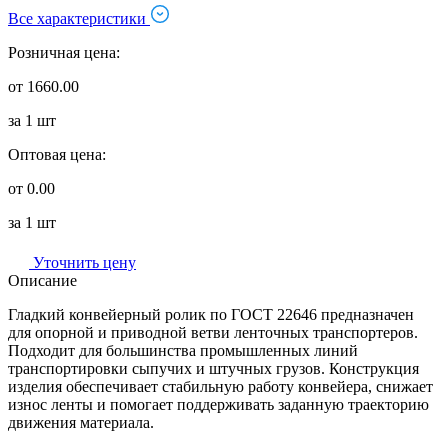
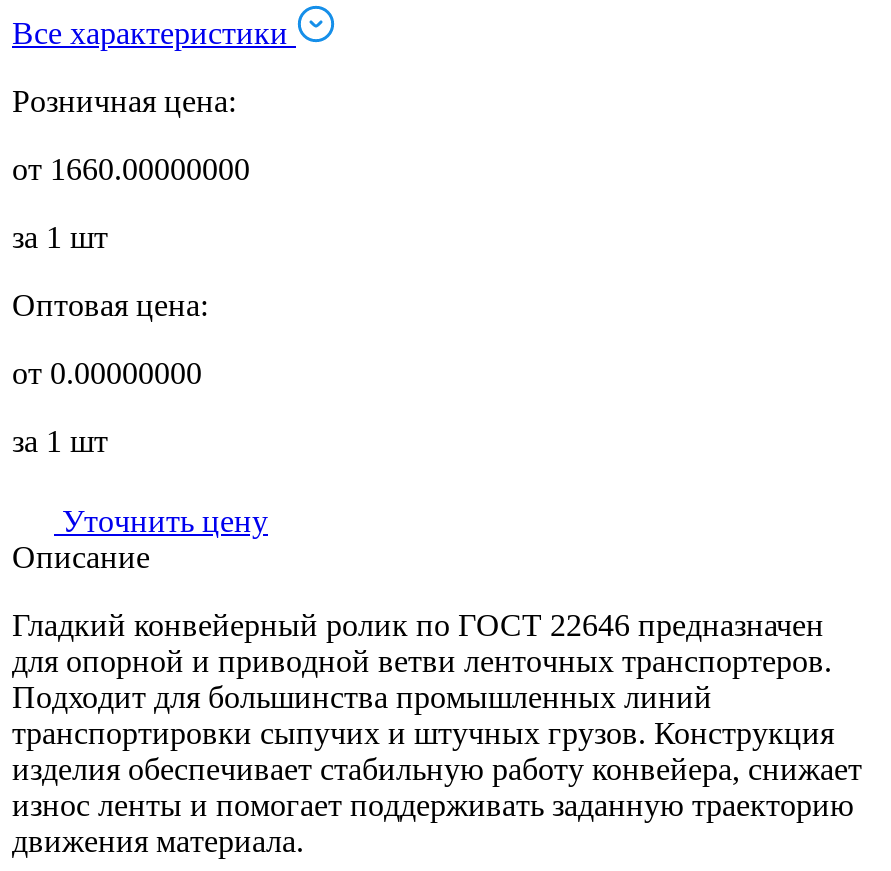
[8,78,79,95] от 1660.00 -> [12,152,250,186] от 1660.00000000
[8,180,55,197] от 0.00 -> [12,356,202,390] от 0.00000000

